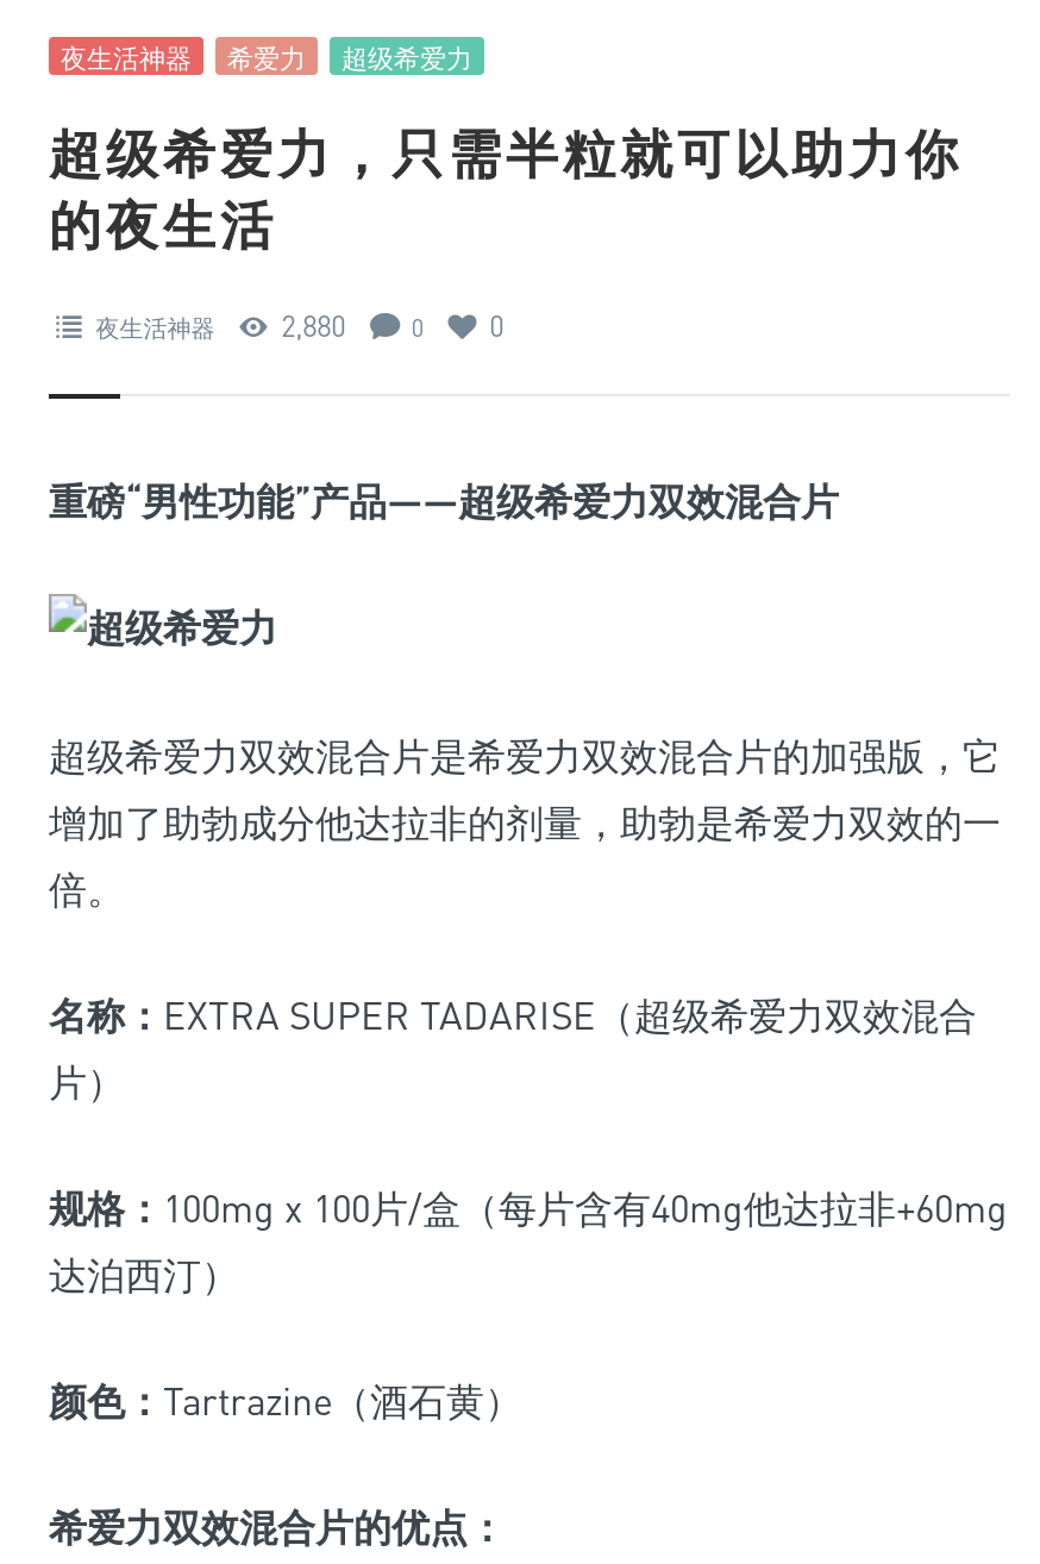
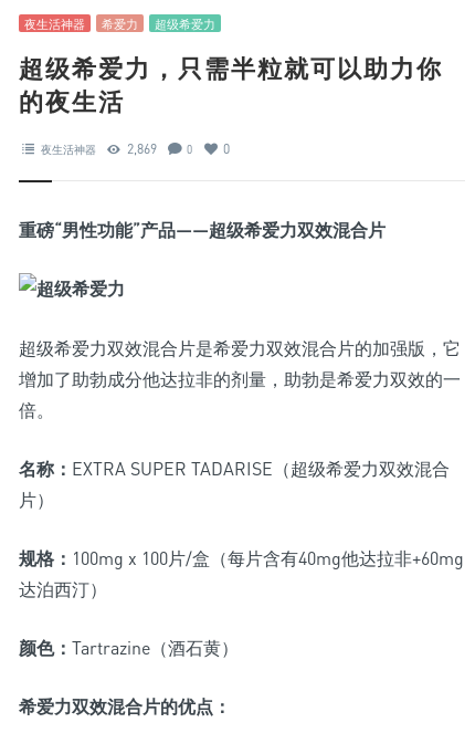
[274,308,345,344] 2,880 -> [123,140,156,157] 2,869

